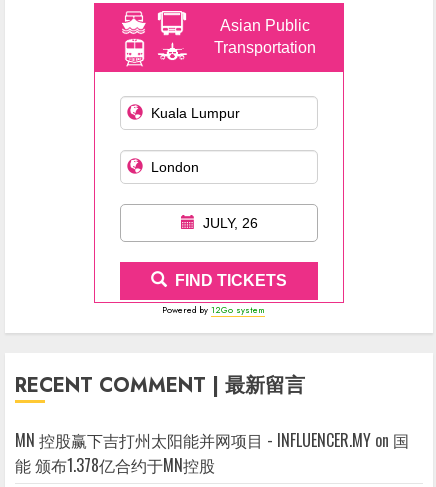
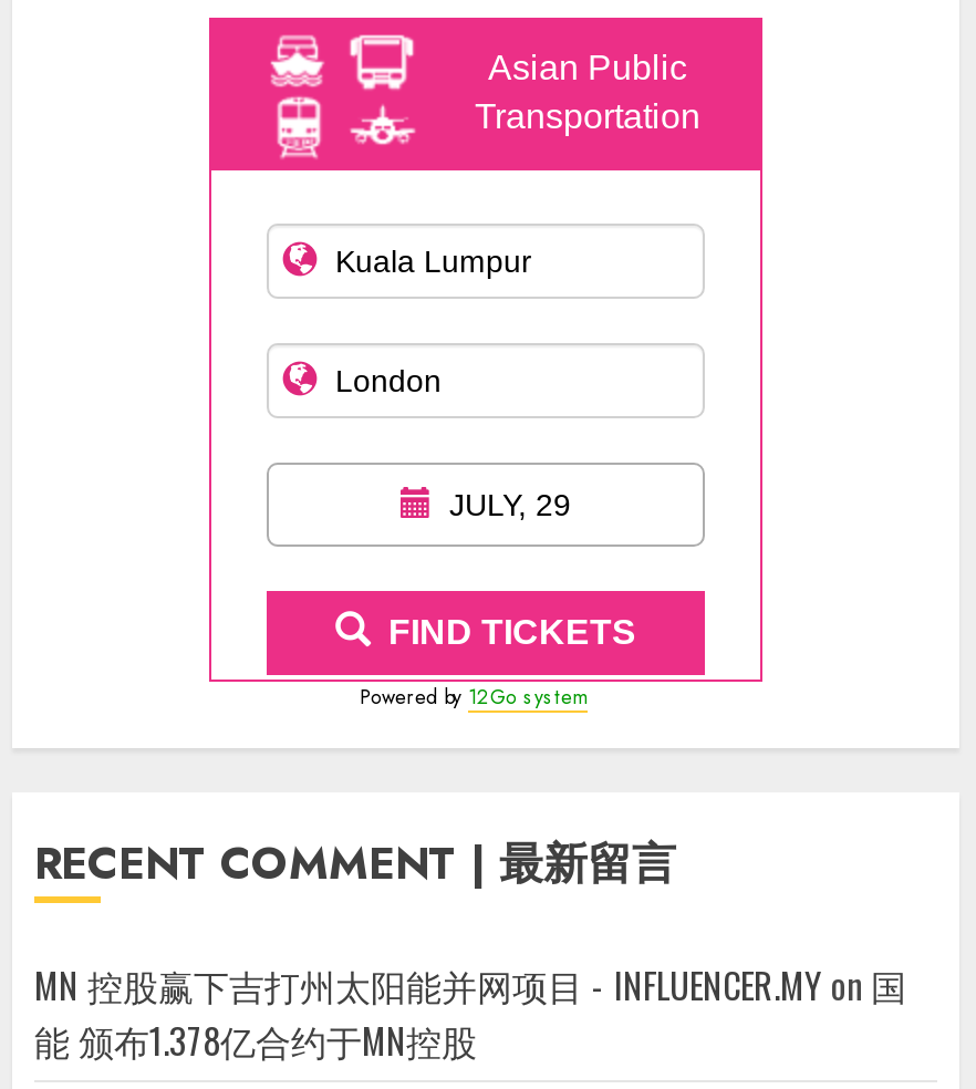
[202,215,257,231] JULY, 26 -> [449,487,571,522] JULY, 29

